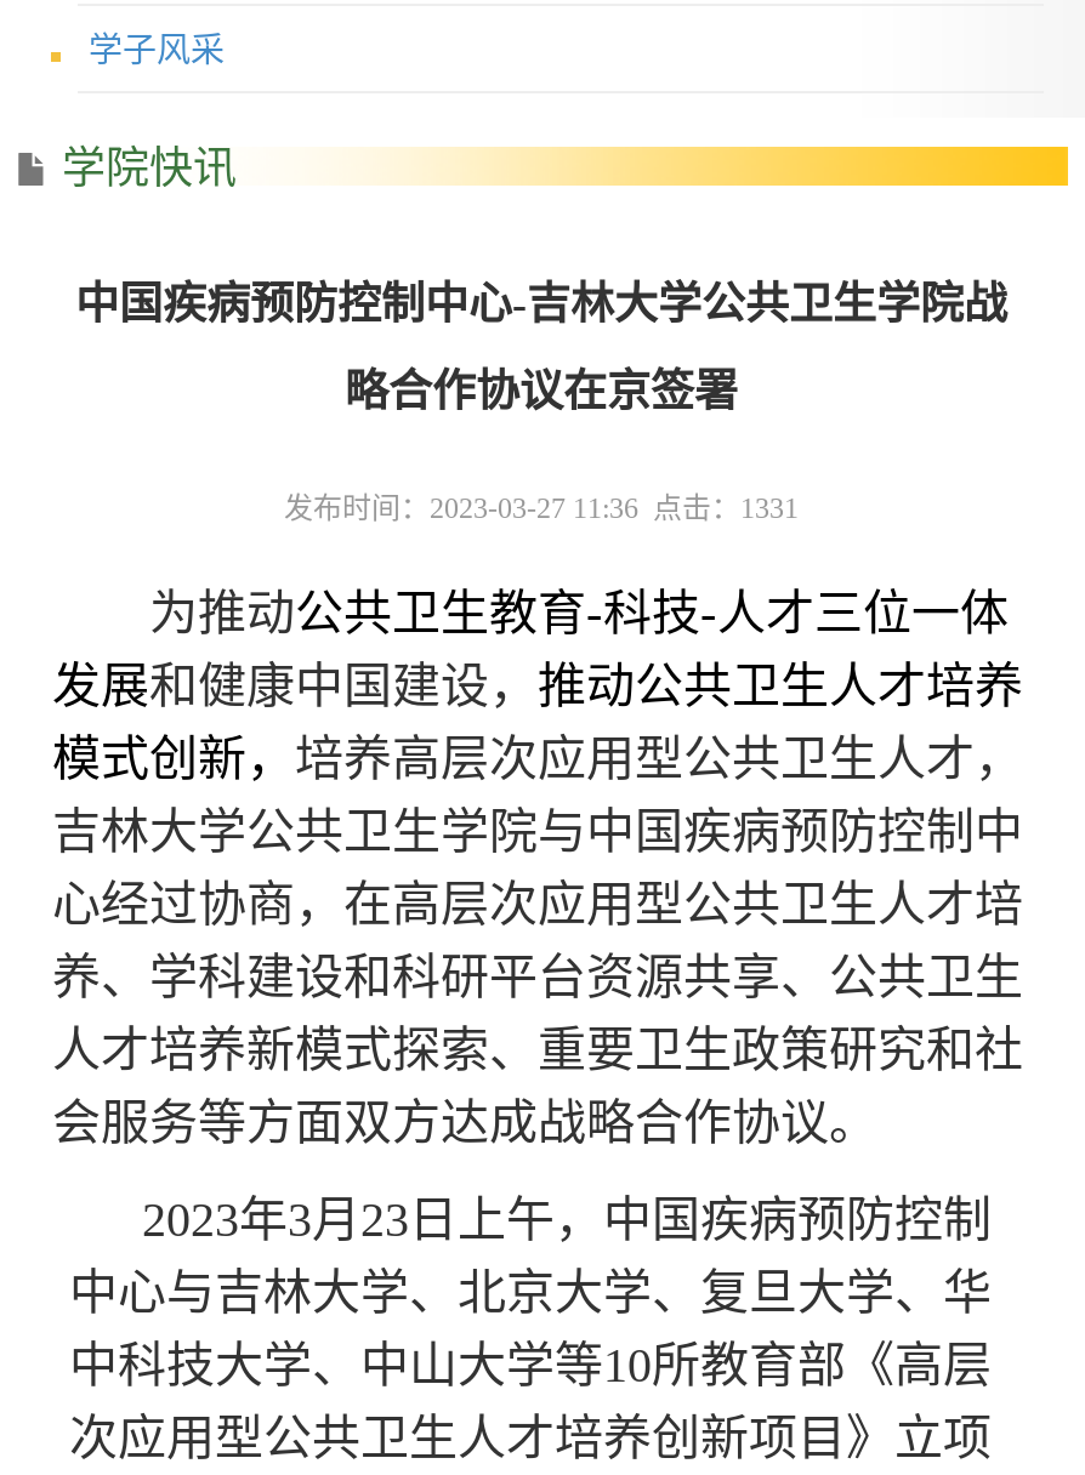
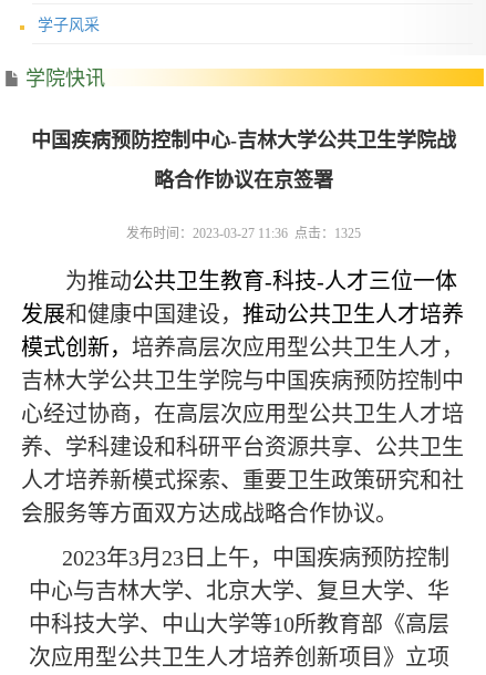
[284,491,799,525] 发布时间：2023-03-27 11:36 点击：1331 -> [126,226,361,241] 发布时间：2023-03-27 11:36 点击：1325

